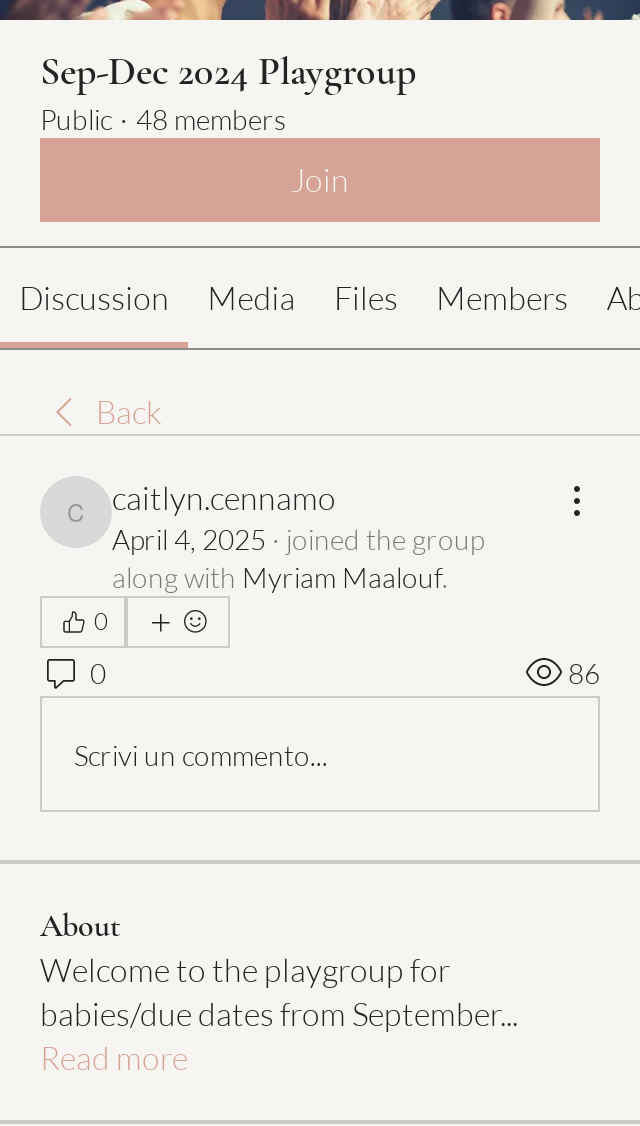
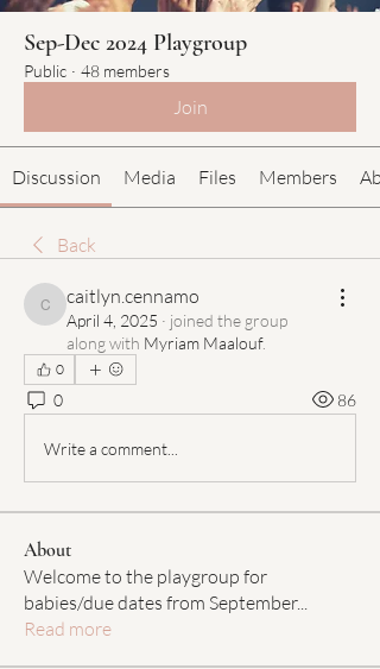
[74,737,328,771] Scrivi un commento... -> [44,438,178,458] Write a comment...

